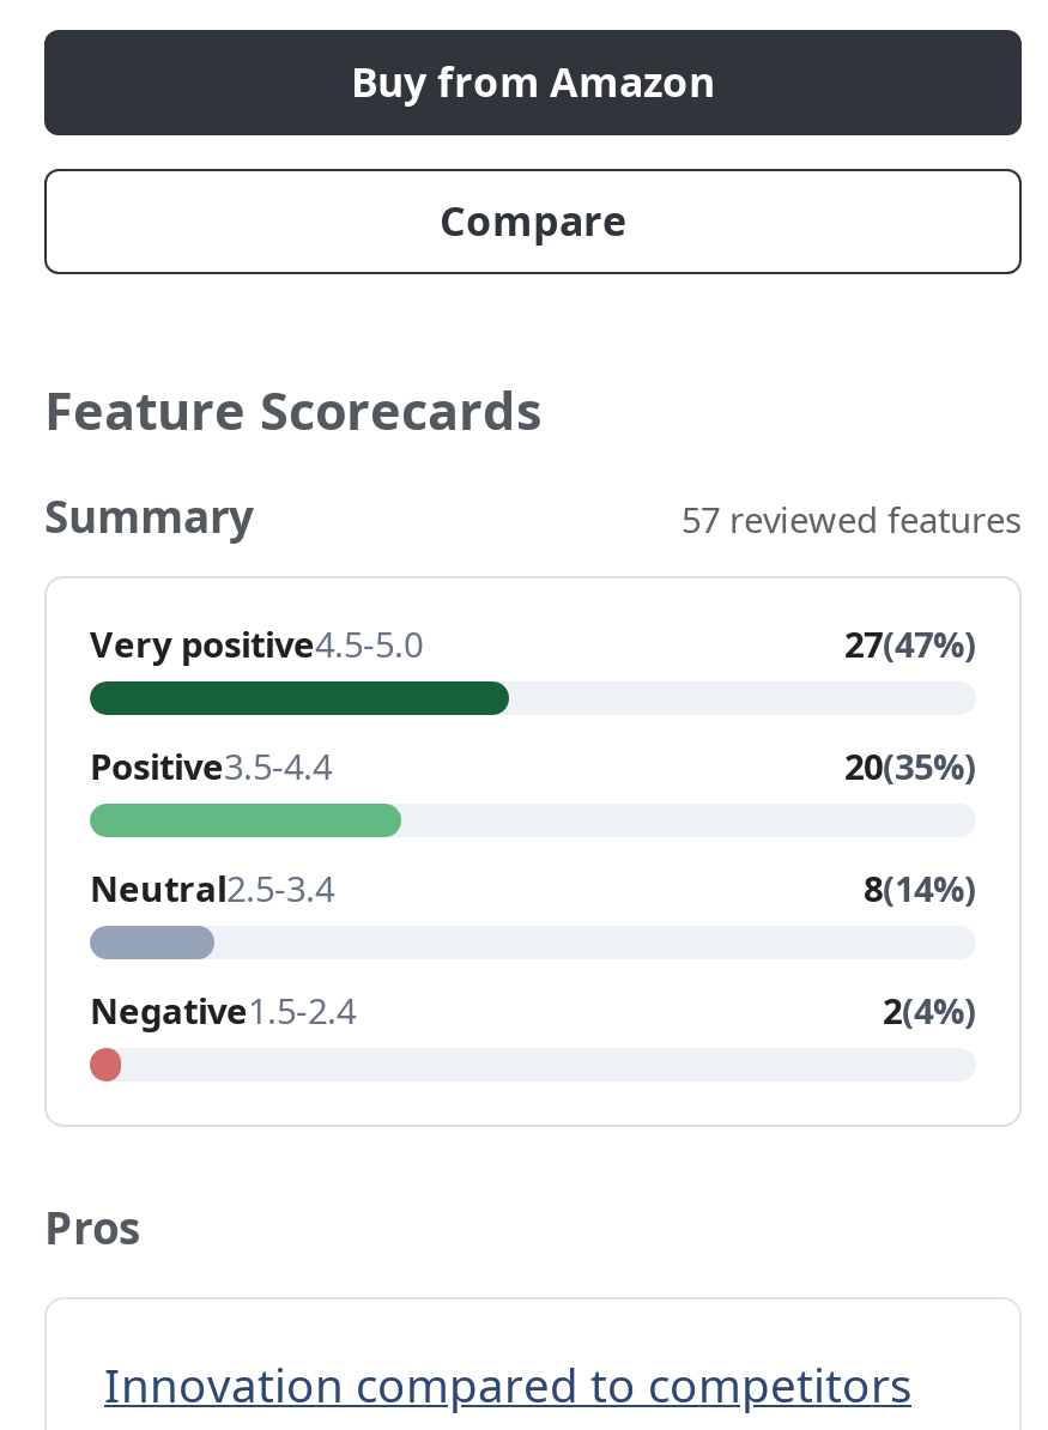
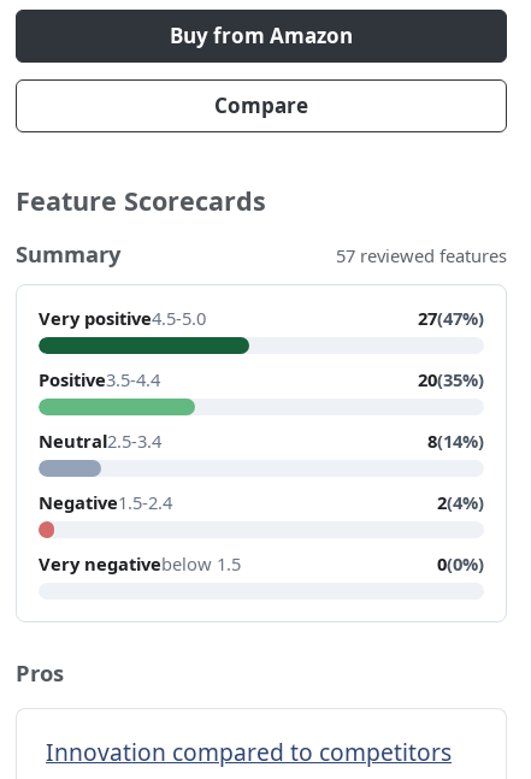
none -> [39,552,484,576] Very negativebelow 1.5 | 0(0%)

